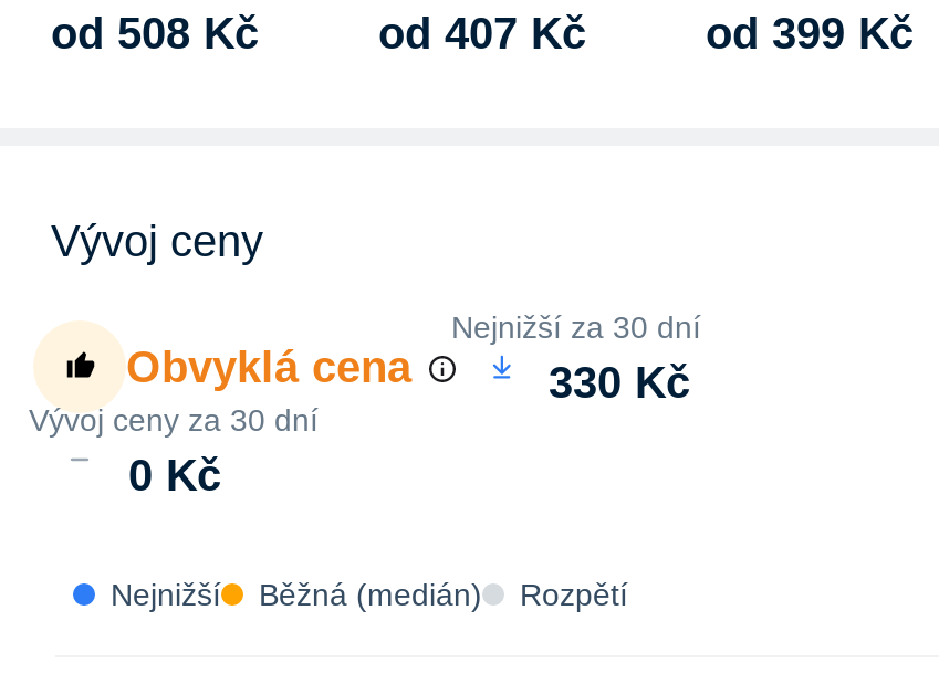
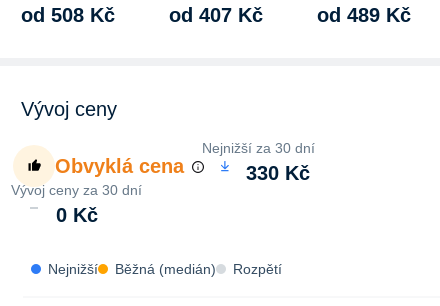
[706,9,914,57] od 399 Kč -> [317,4,411,26] od 489 Kč

